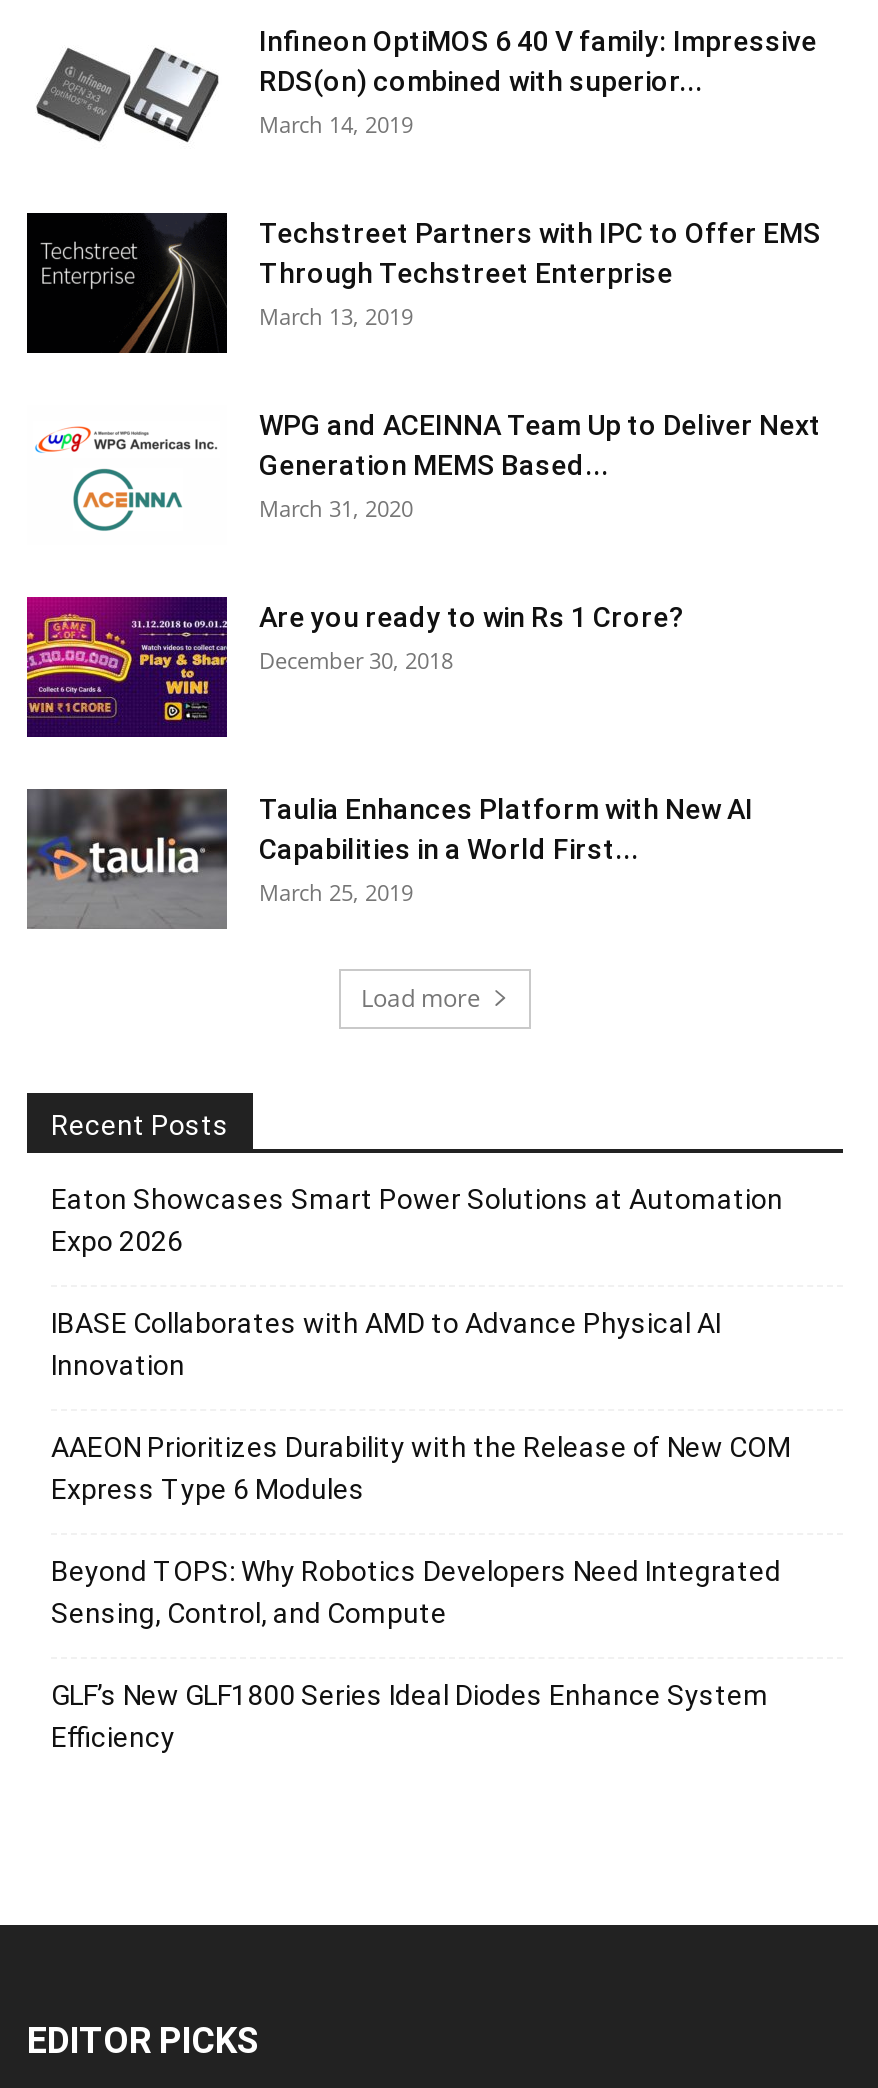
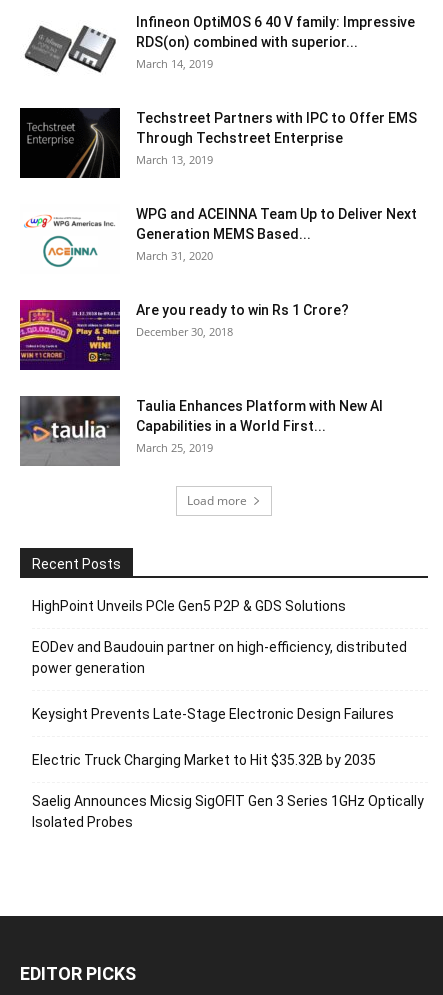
[51,1184,783,1258] Eaton Showcases Smart Power Solutions at Automation | Expo 2026 -> [32,598,346,614] HighPoint Unveils PCIe Gen5 P2P & GDS Solutions
[51,1308,721,1382] IBASE Collaborates with AMD to Advance Physical AI | Innovation -> [32,639,407,676] EODev and Baudouin partner on high-efficiency, distributed | power generation
[51,1432,791,1506] AAEON Prioritizes Durability with the Release of New COM | Express Type 6 Modules -> [32,706,394,722] Keysight Prevents Late-Stage Electronic Design Failures
[51,1556,781,1630] Beyond TOPS: Why Robotics Developers Need Integrated | Sensing, Control, and Compute -> [32,752,376,768] Electric Truck Charging Market to Hit $35.32B by 2035
[51,1680,769,1754] GLF’s New GLF1800 Series Ideal Diodes Enhance System | Efficiency -> [32,793,424,830] Saelig Announces Micsig SigOFIT Gen 3 Series 1GHz Optically | Isolated Probes

